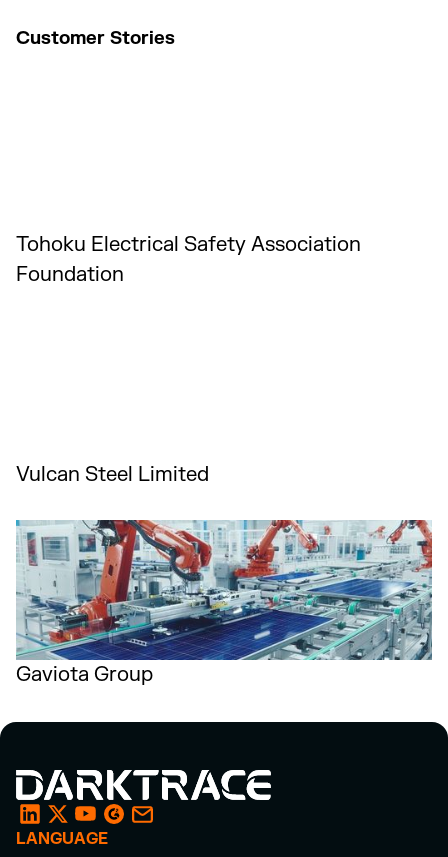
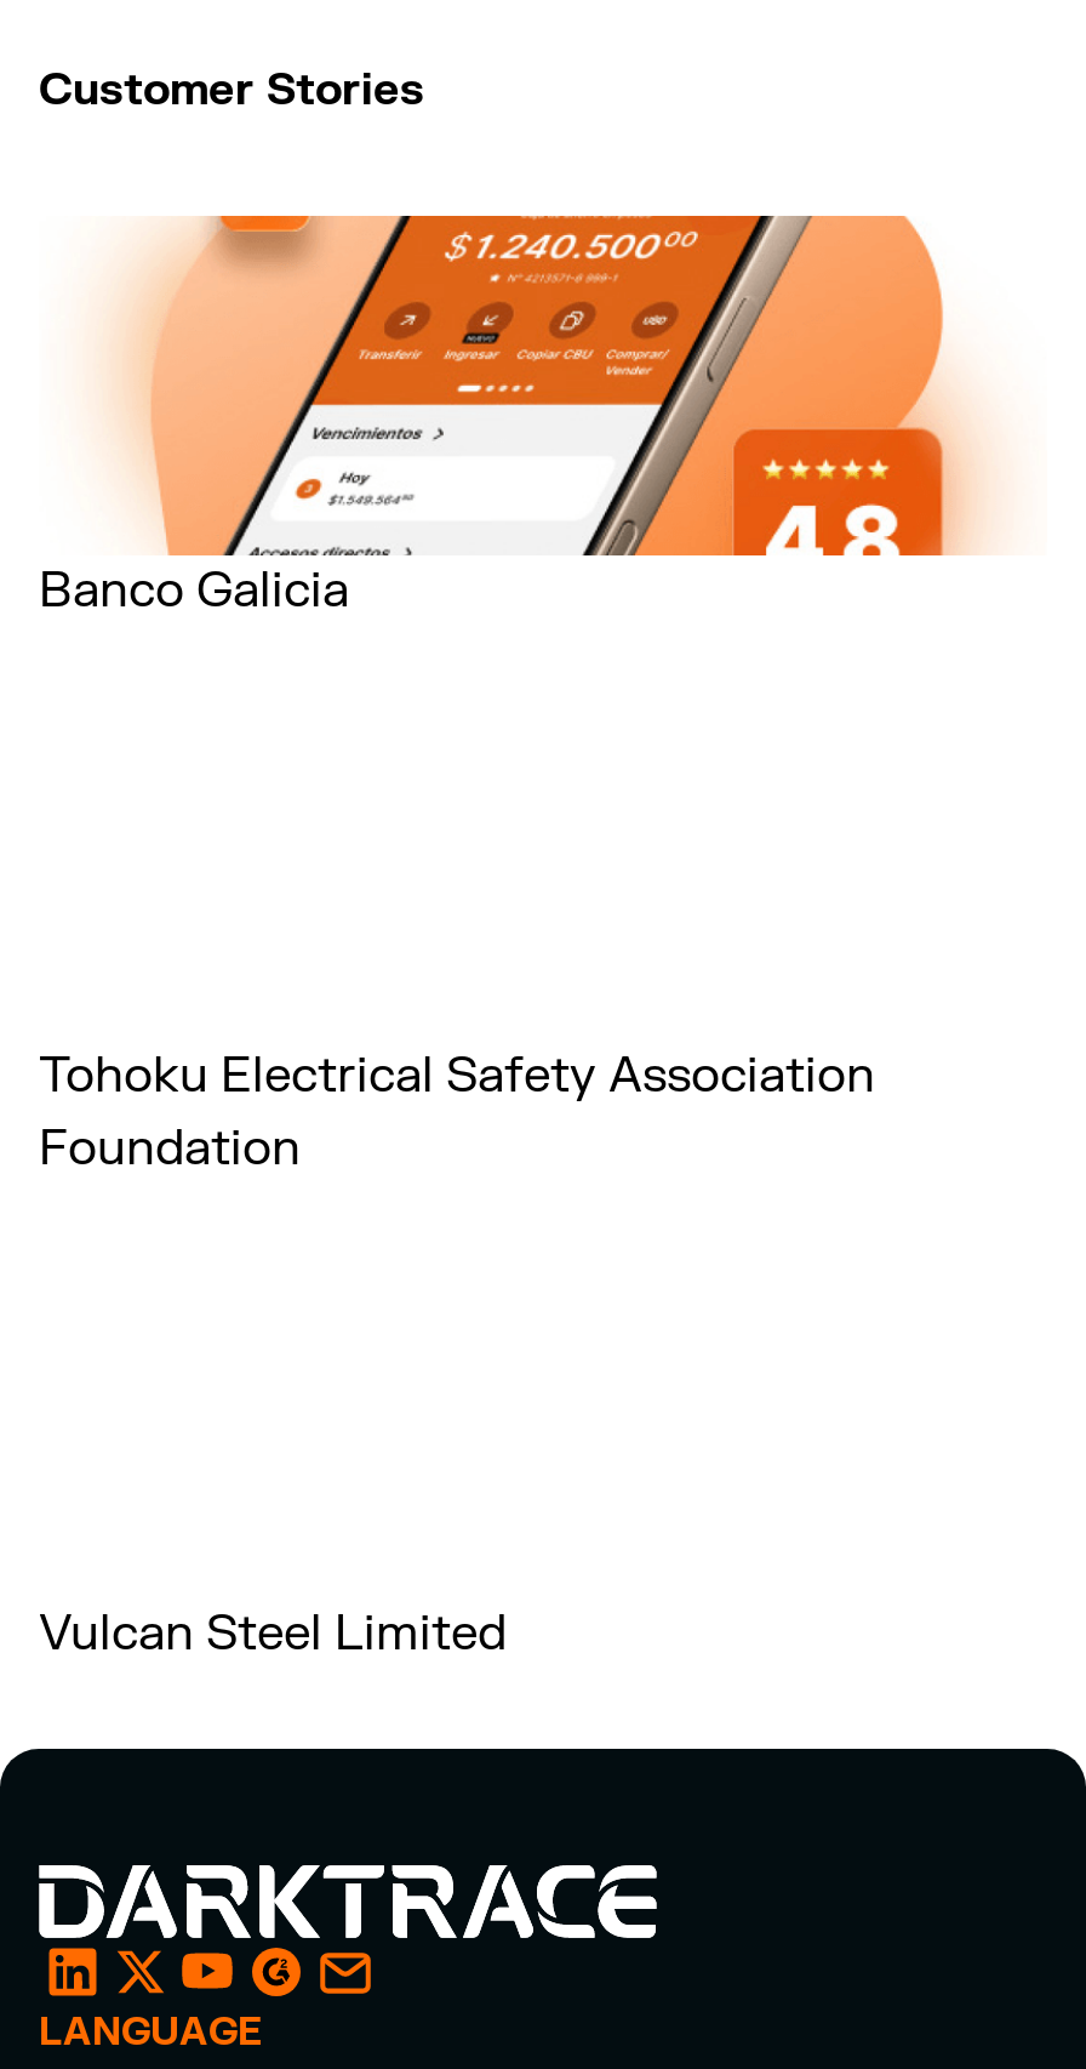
none -> [39,213,996,621] [image] | Banco Galicia
moved [16,232,361,487] -> [39,1045,875,1664]: Tohoku Electrical Safety Association | Foundation | Vulcan Steel Limited
[15,519,433,687] [image] | Gaviota Group -> none

